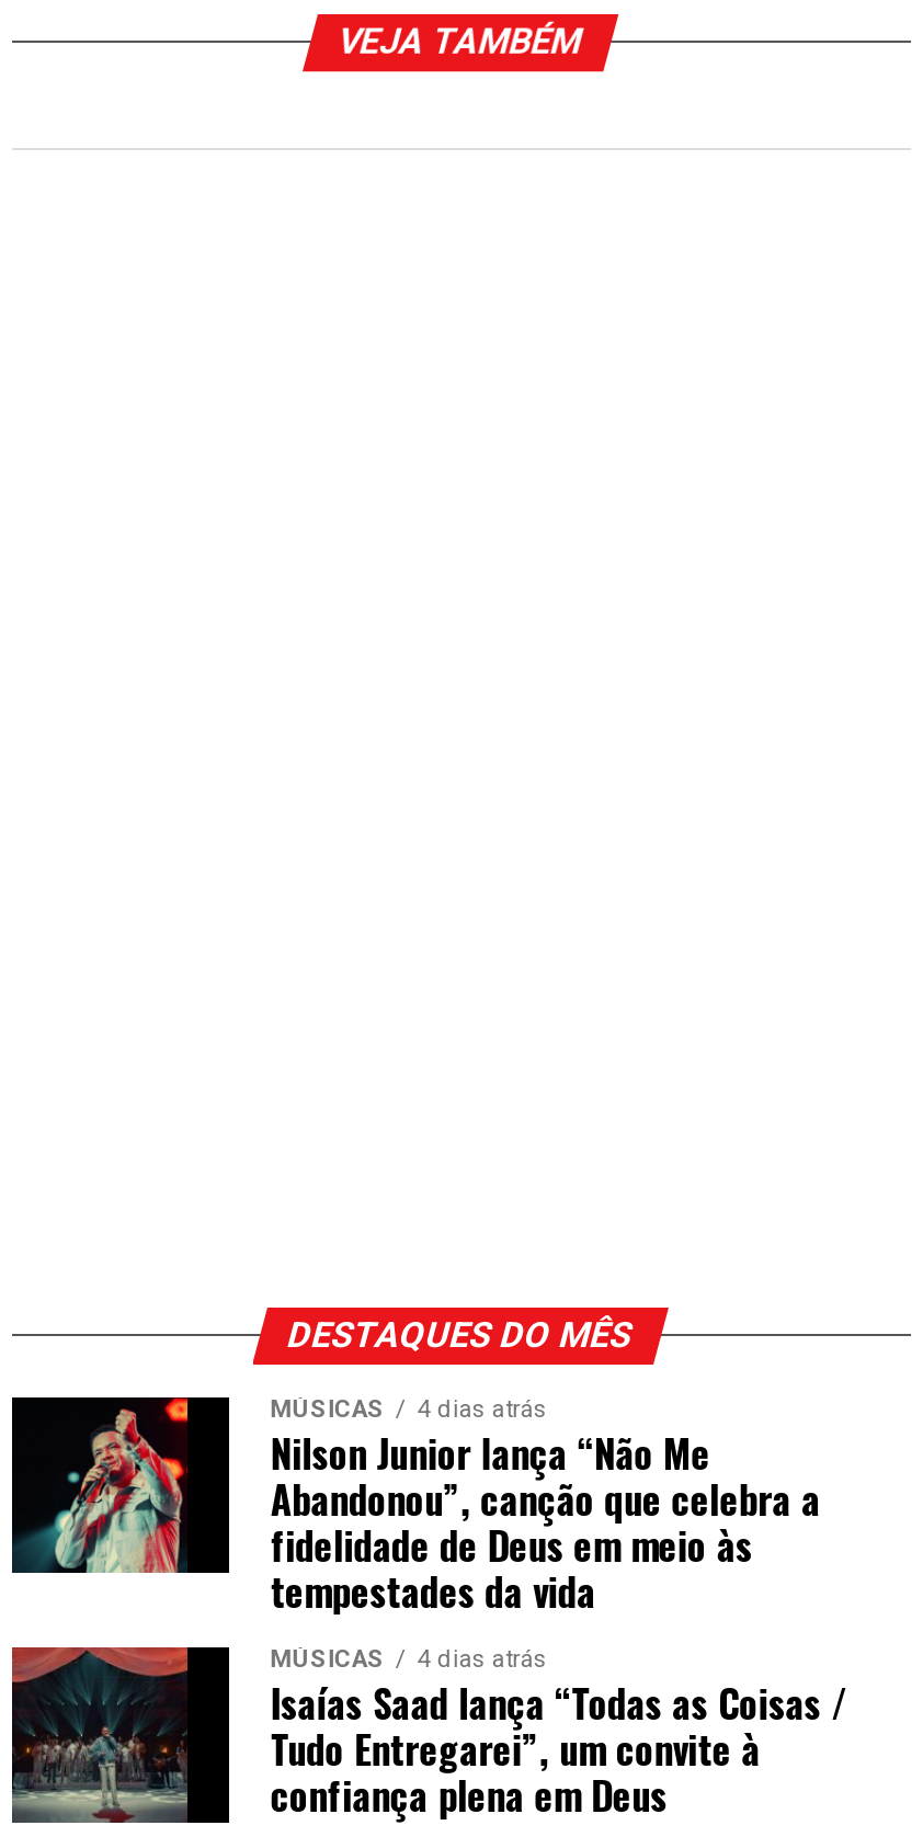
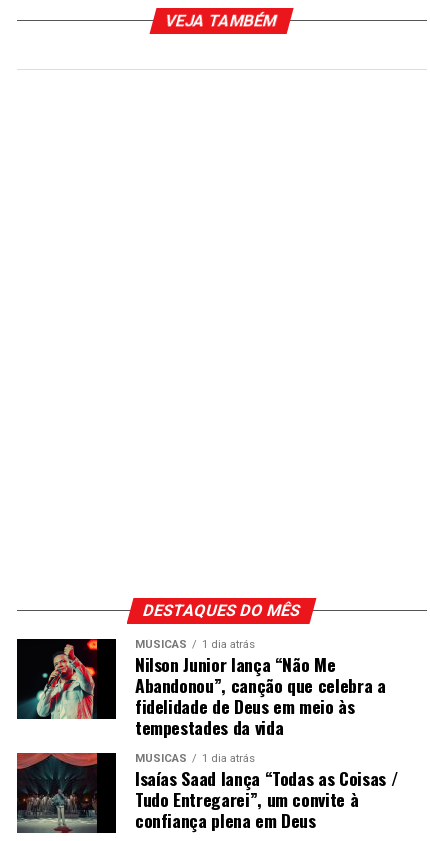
[271,1395,547,1424] MÚSICAS 4 dias atrás -> [135,638,255,651] MÚSICAS 1 dia atrás
[271,1645,547,1674] MÚSICAS 4 dias atrás -> [135,752,255,765] MÚSICAS 1 dia atrás

